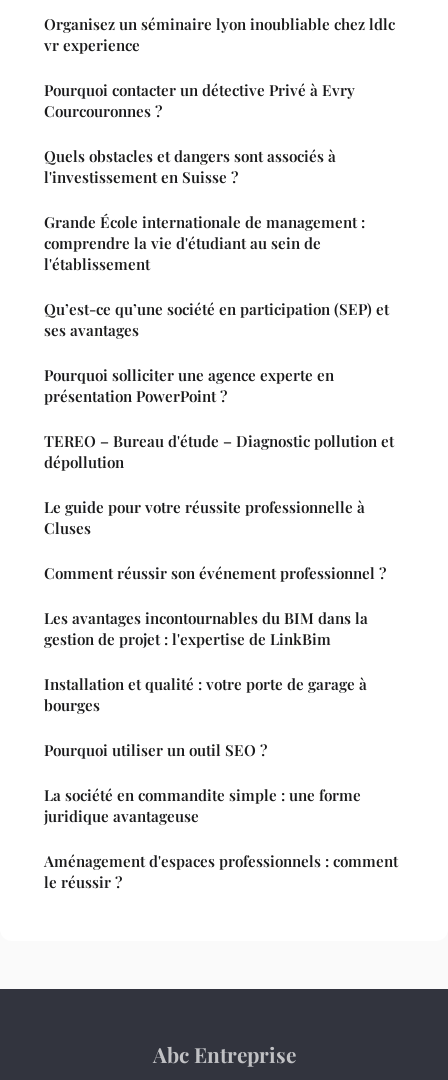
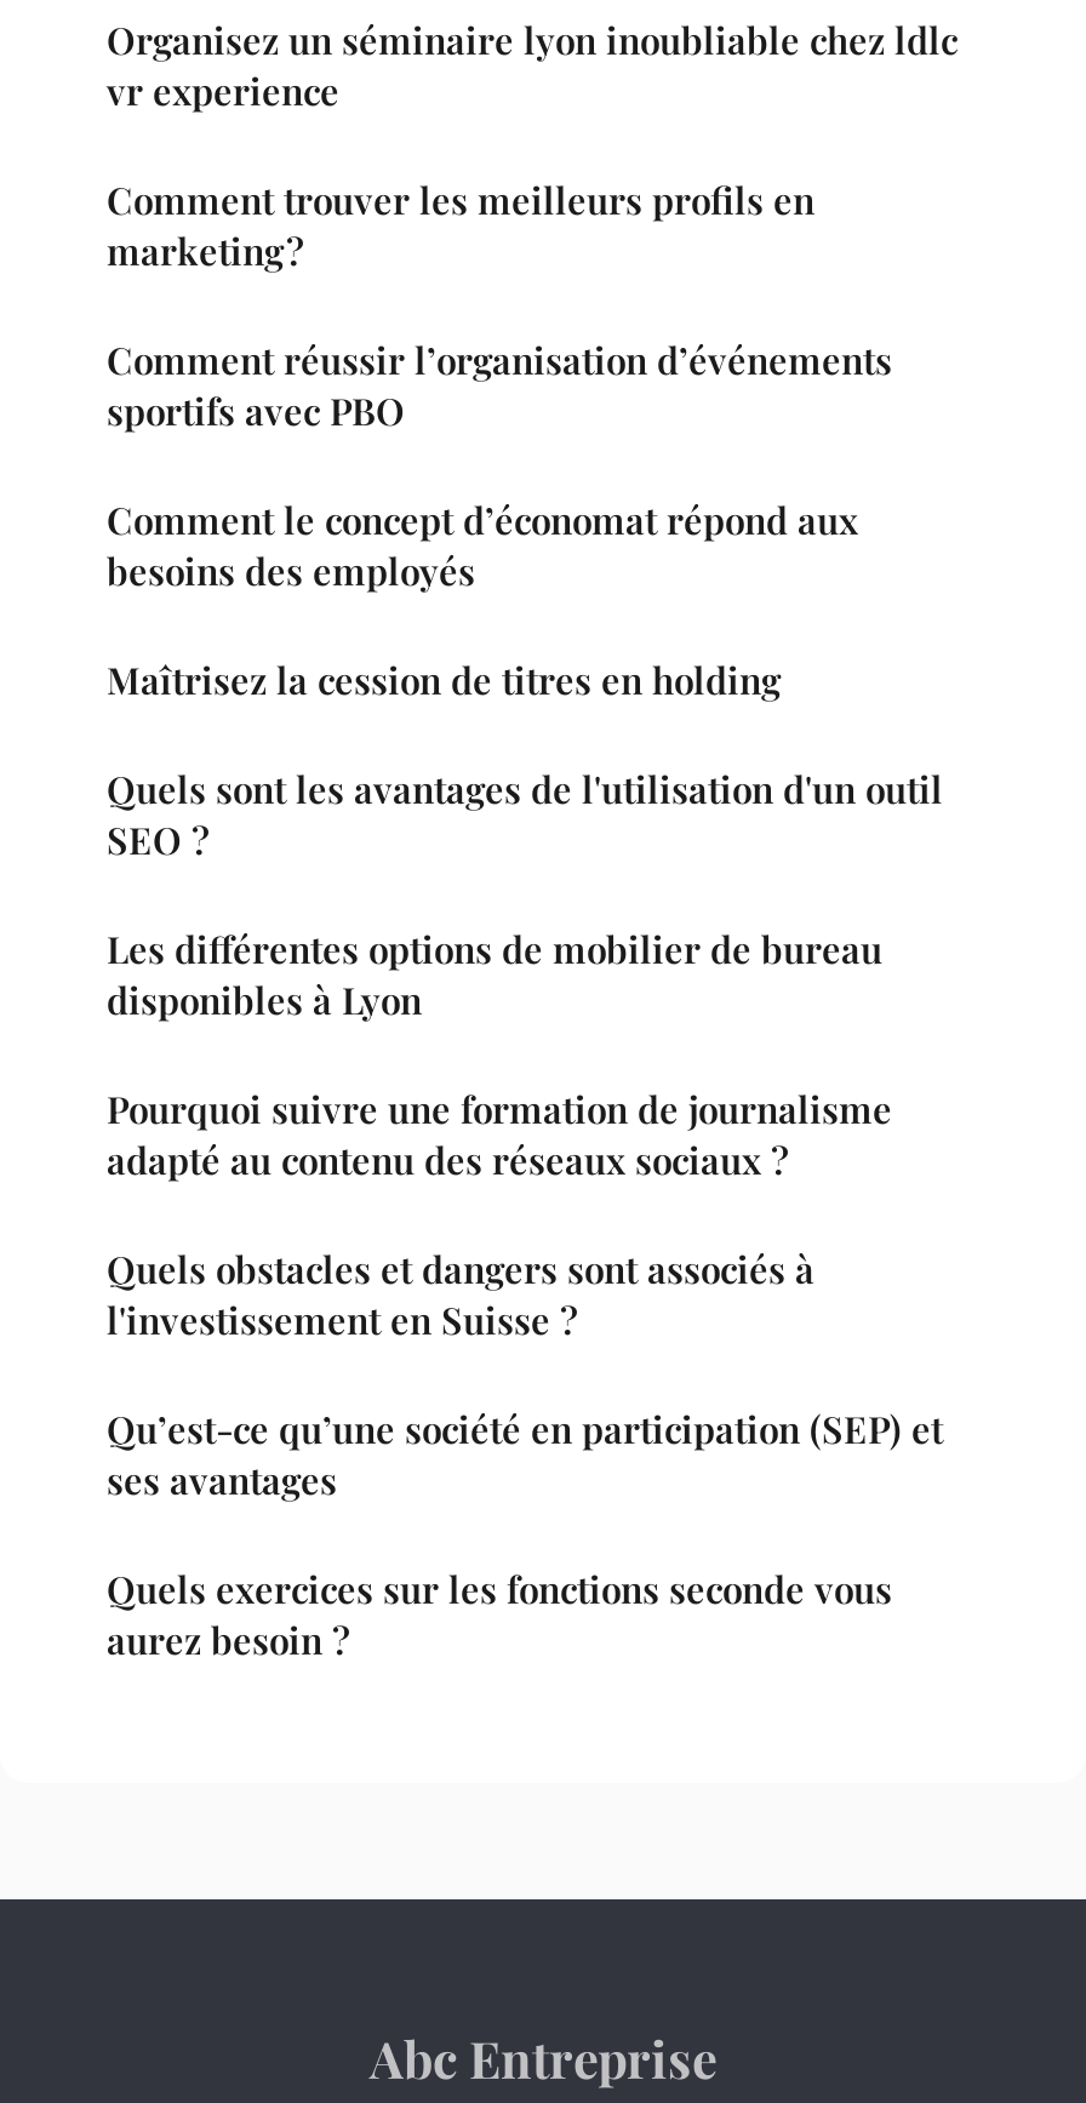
[44,80,355,121] Pourquoi contacter un détective Privé à Evry | Courcouronnes ? -> [107,177,943,1185] Comment trouver les meilleurs profils en | marketing ? | Comment réussir l’organisation d’événements | sportifs avec PBO | Comment le concept d’économat répond aux | besoins des employés | Maîtrisez la cession de titres en holding | Quels sont les avantages de l'utilisation d'un outil | SEO ? | Les différentes options de mobilier de bureau | disponibles à Lyon | Pourquoi suivre une formation de journalisme | adapté au contenu des réseaux sociaux ?
moved [44,146,336,187] -> [107,1246,814,1345]: Quels obstacles et dangers sont associés à | l'investissement en Suisse ?
[44,212,365,274] Grande École internationale de management : | comprendre la vie d'étudiant au sein de | l'établissement -> none
moved [44,299,389,340] -> [107,1406,943,1505]: Qu’est-ce qu’une société en participation (SEP) et | ses avantages
[44,365,398,892] Pourquoi solliciter une agence experte en | présentation PowerPoint ? | TEREO – Bureau d'étude – Diagnostic pollution et | dépollution | Le guide pour votre réussite professionnelle à | Cluses | Comment réussir son événement professionnel ? | Les avantages incontournables du BIM dans la | gestion de projet : l'expertise de LinkBim | Installation et qualité : votre porte de garage à | bourges | Pourquoi utiliser un outil SEO ? | La société en commandite simple : une forme | juridique avantageuse | Aménagement d'espaces professionnels : comment | le réussir ? -> [107,1566,892,1665] Quels exercices sur les fonctions seconde vous | aurez besoin ?

